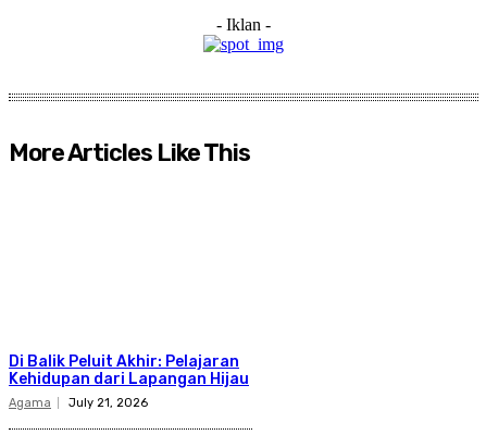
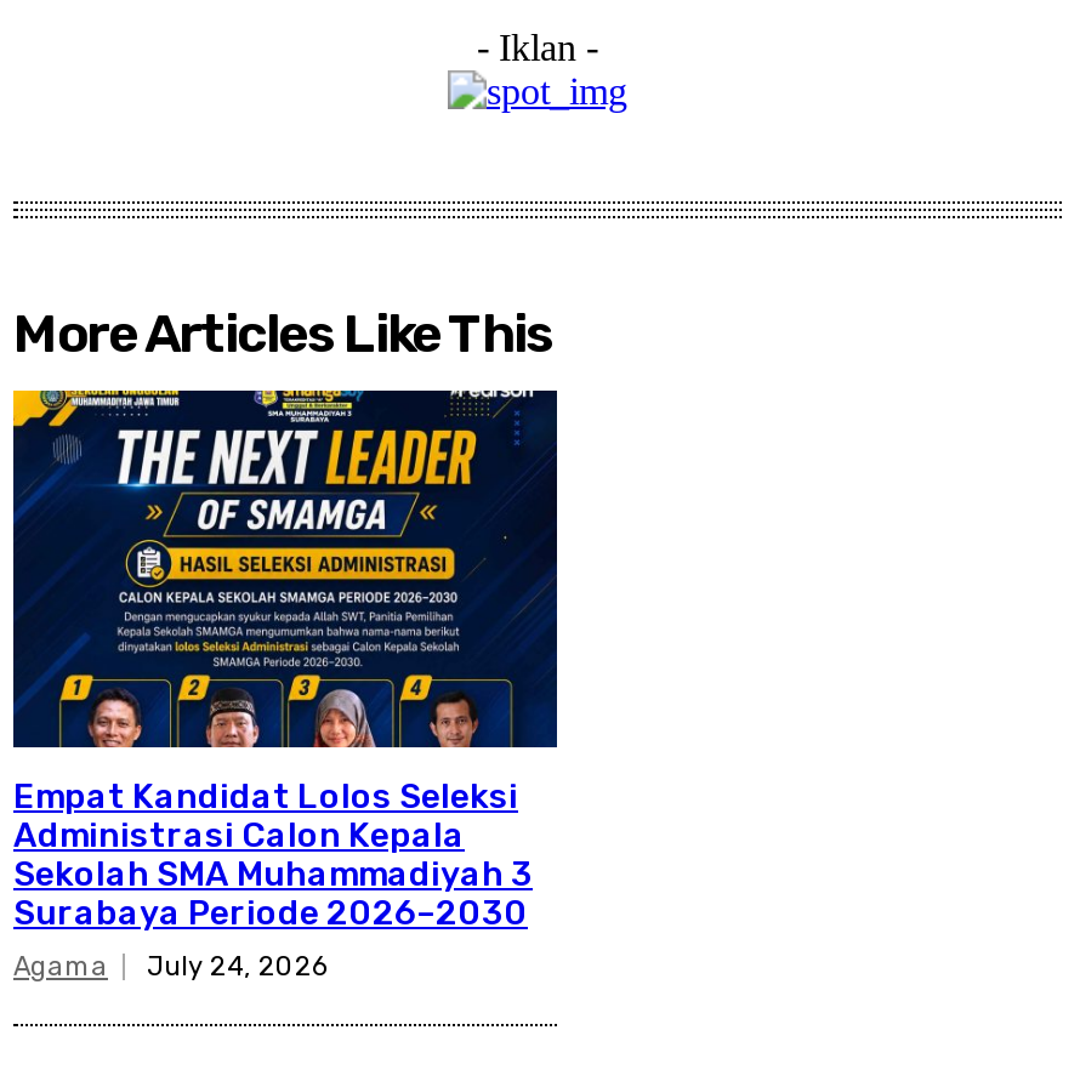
none -> [11,388,559,750] [image]
[9,352,249,388] Di Balik Peluit Akhir: Pelajaran | Kehidupan dari Lapangan Hijau -> [13,778,533,936] Empat Kandidat Lolos Seleksi | Administrasi Calon Kepala | Sekolah SMA Muhammadiyah 3 | Surabaya Periode 2026–2030
[9,395,148,410] Agama July 21, 2026 -> [13,953,329,984] Agama July 24, 2026

